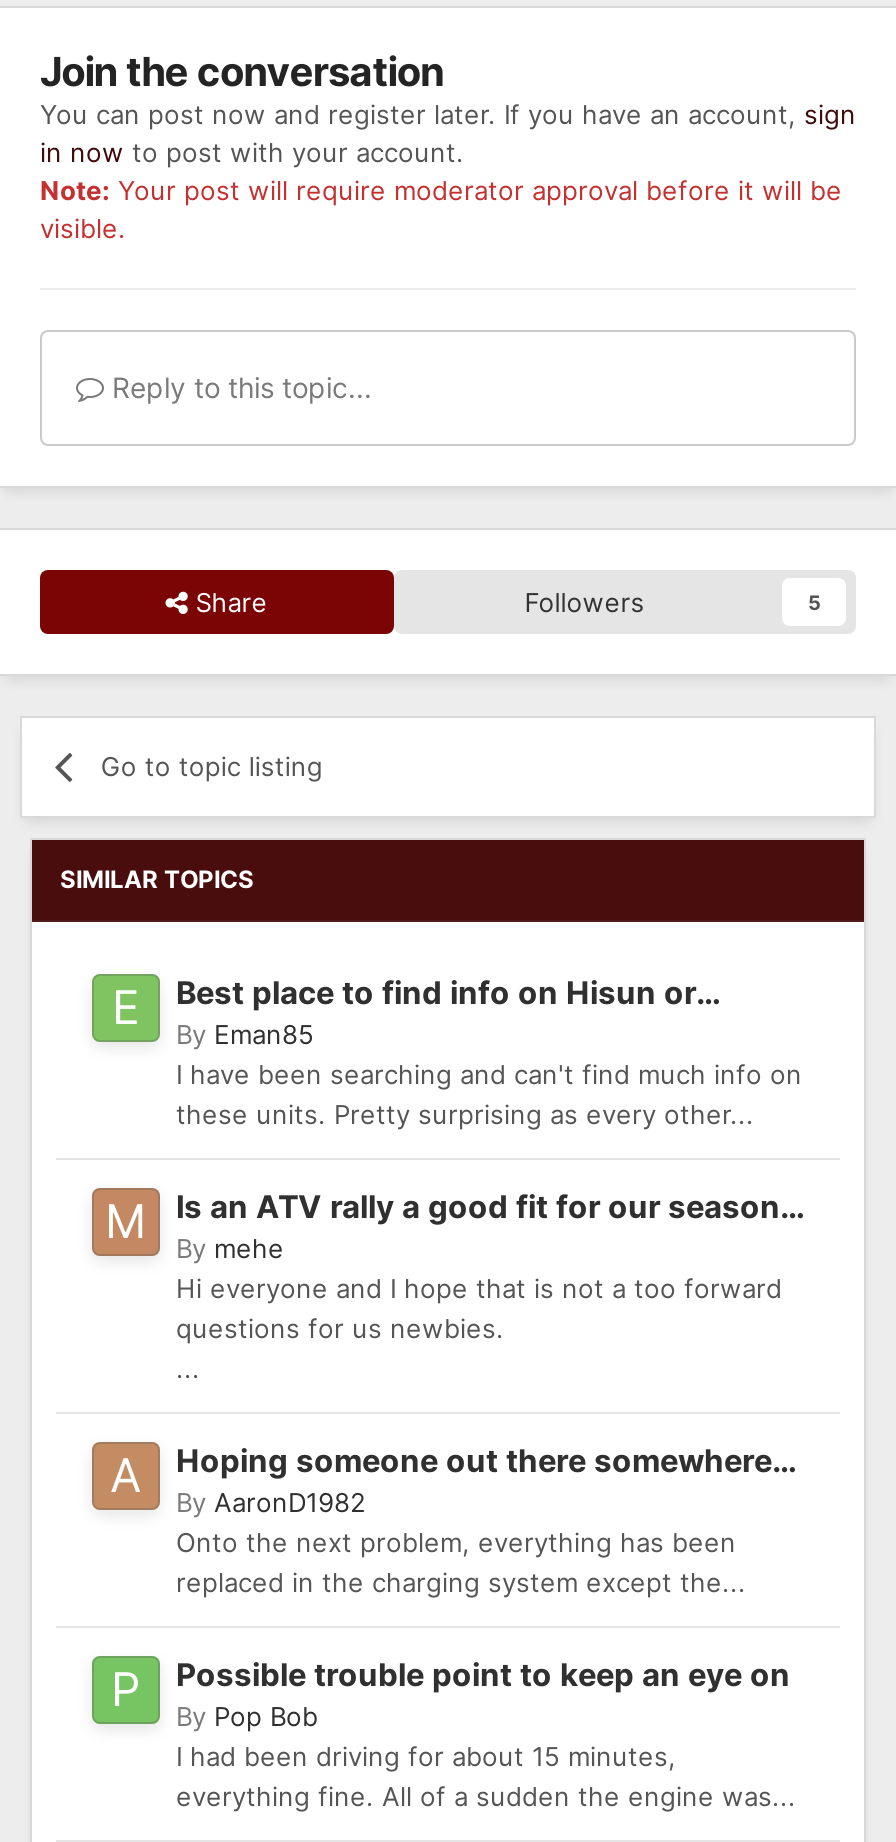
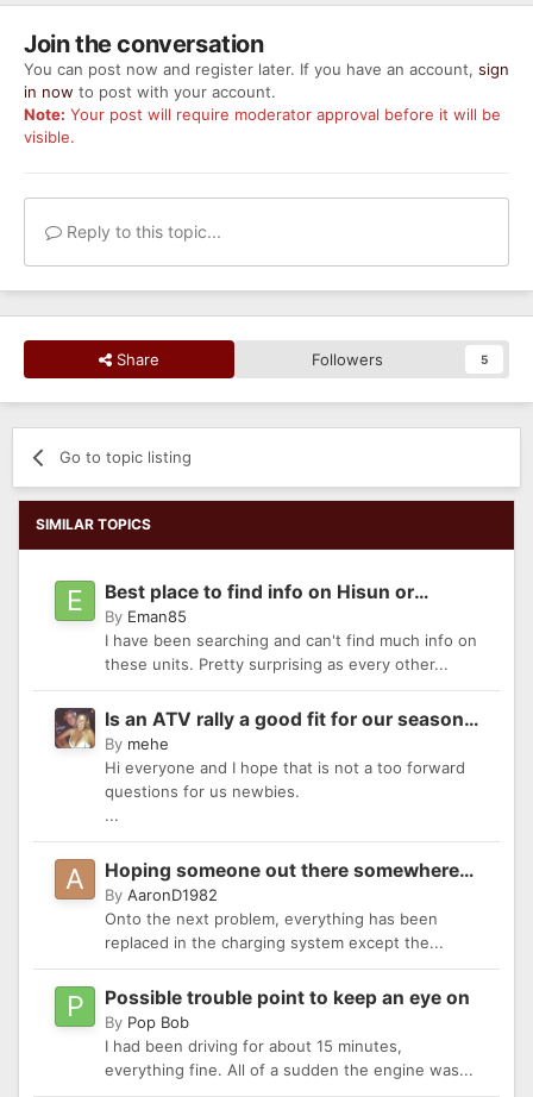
[92,1188,162,1258] [image] -> [55,708,96,748] [image]

